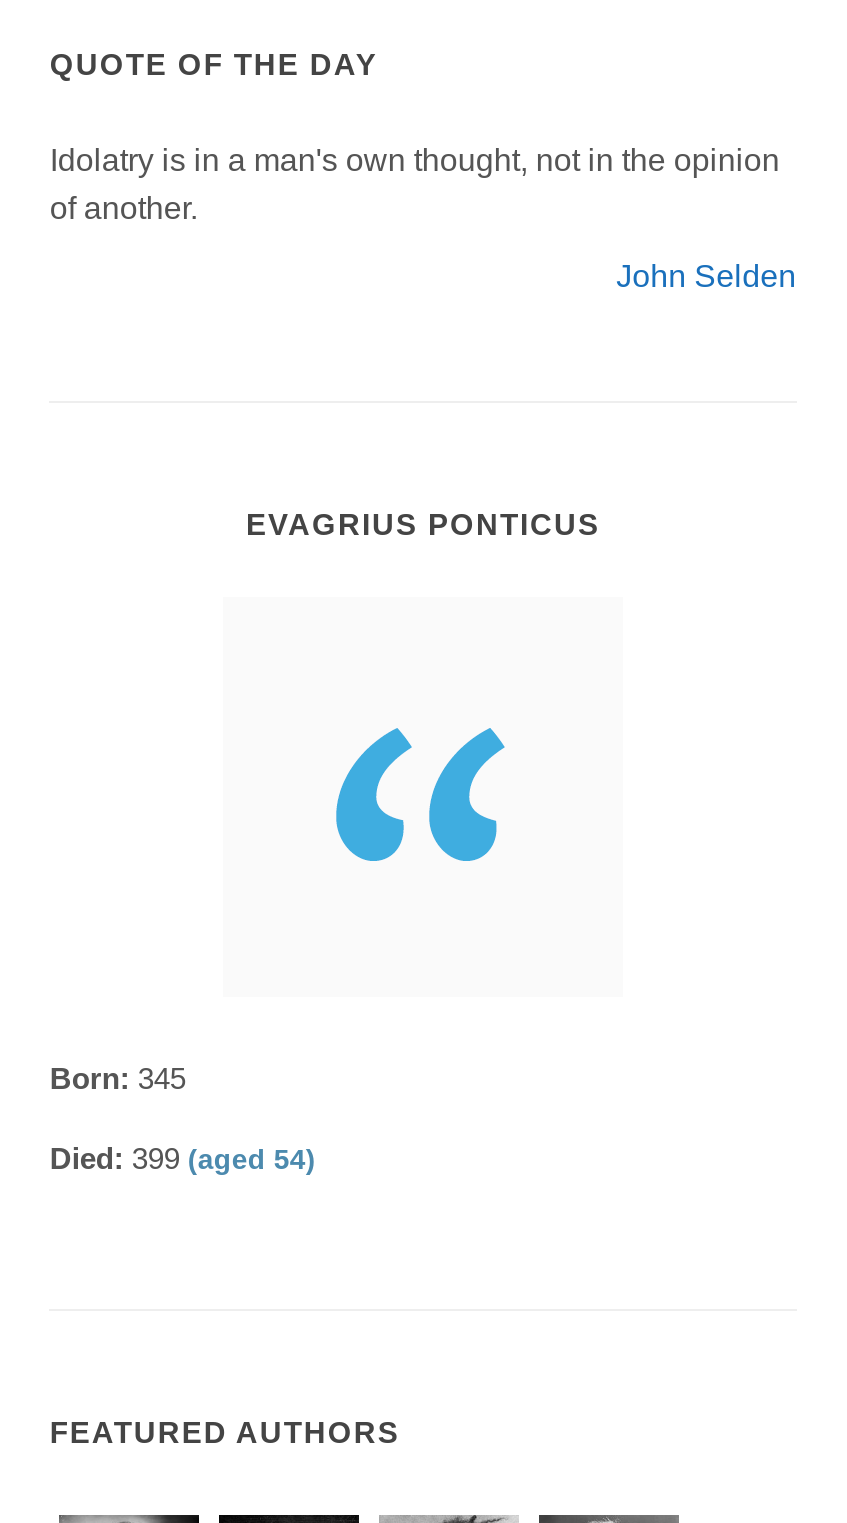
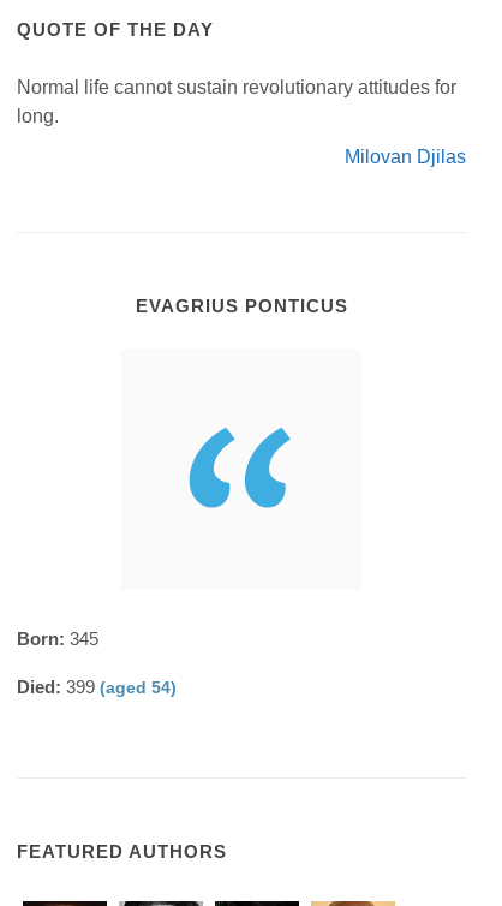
[50,142,780,224] Idolatry is in a man's own thought, not in the opinion | of another. -> [17,76,457,126] Normal life cannot sustain revolutionary attitudes for | long.
[616,258,796,292] John Selden -> [344,146,465,167] Milovan Djilas

